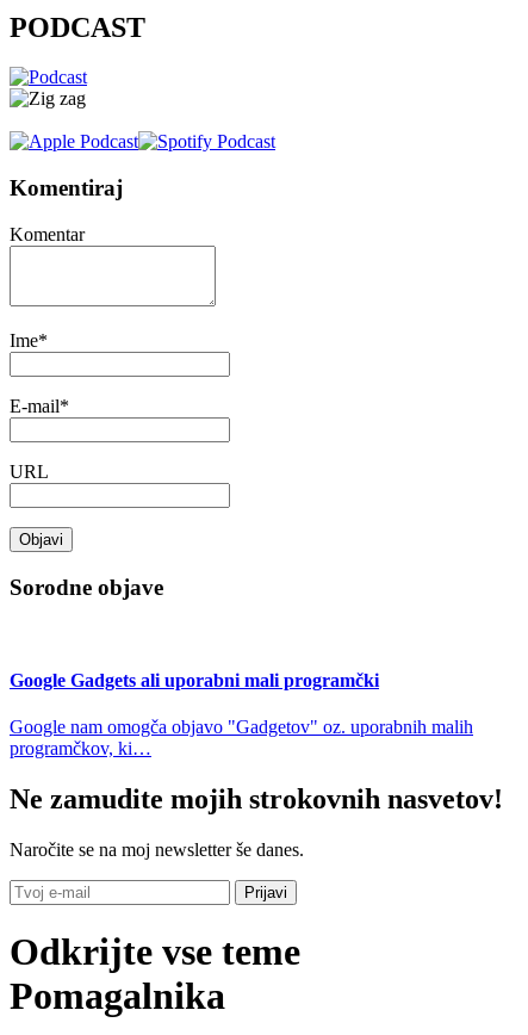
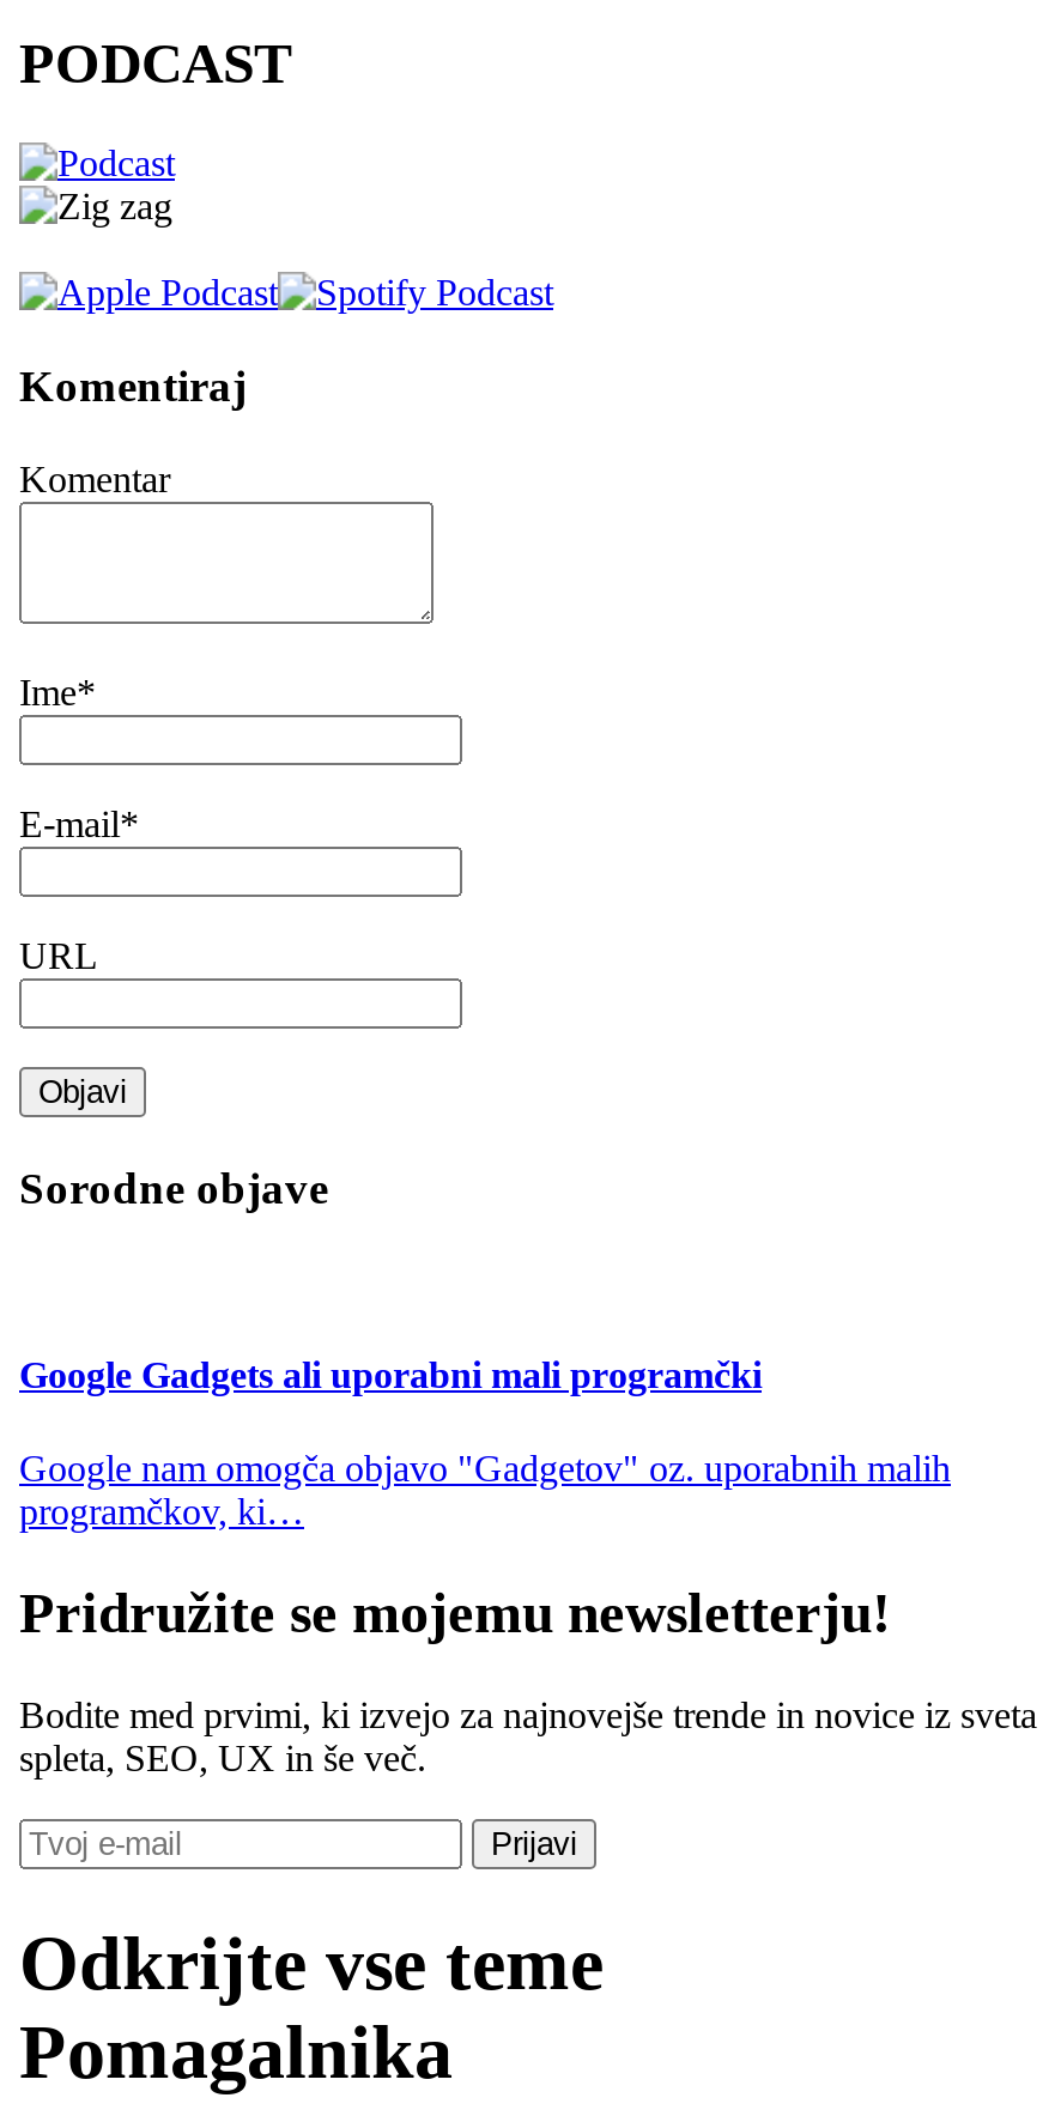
[10,783,503,814] Ne zamudite mojih strokovnih nasvetov! -> [19,1581,891,1644] Pridružite se mojemu newsletterju!
[10,839,304,859] Naročite se na moj newsletter še danes. -> [19,1694,1037,1778] Bodite med prvimi, ki izvejo za najnovejše trende in novice iz sveta | spleta, SEO, UX in še več.

